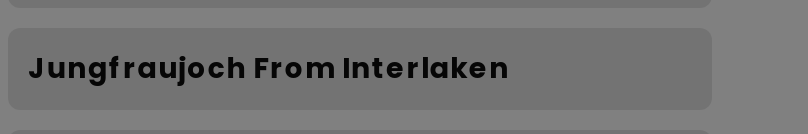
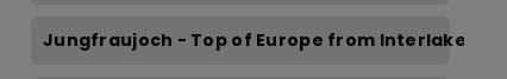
[28,48,510,88] Jungfraujoch From Interlaken -> [43,28,479,52] Jungfraujoch - Top of Europe from Interlaken

